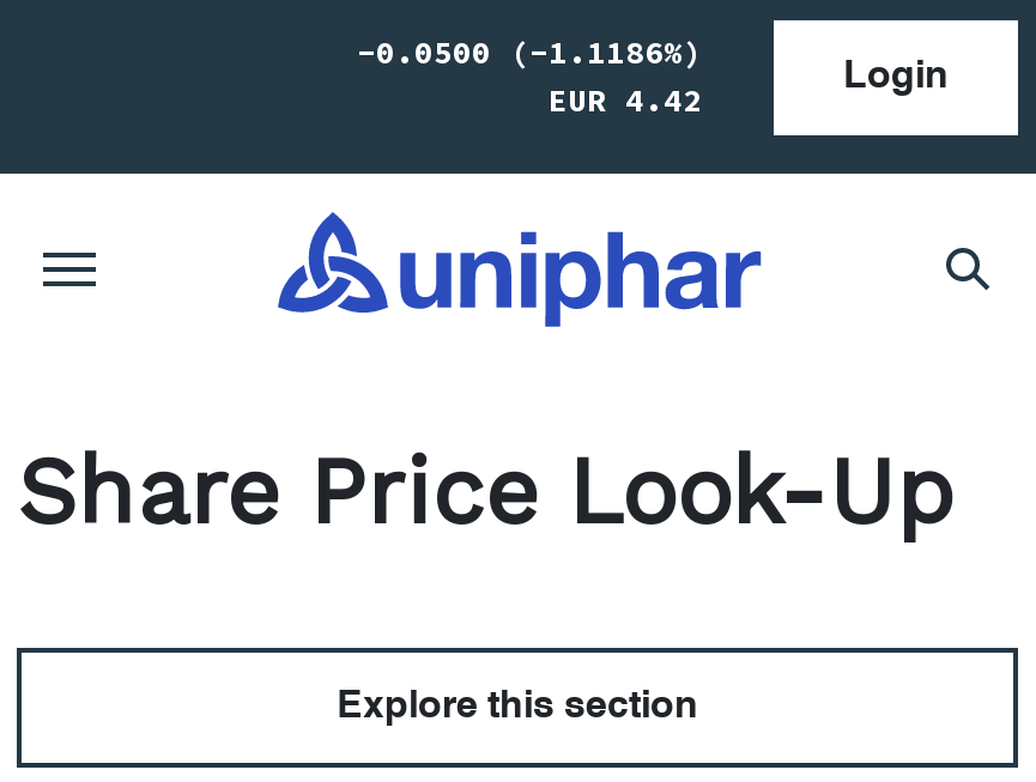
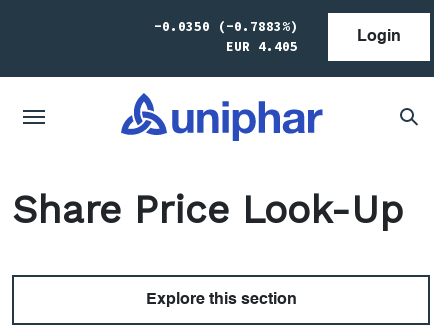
[357,32,702,73] -0.0500 (-1.1186%) -> [154,18,298,35] -0.0350 (-0.7883%)
[549,80,702,121] EUR 4.42 -> [226,38,298,55] EUR 4.405

